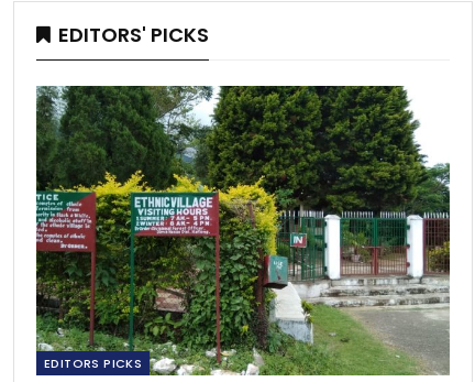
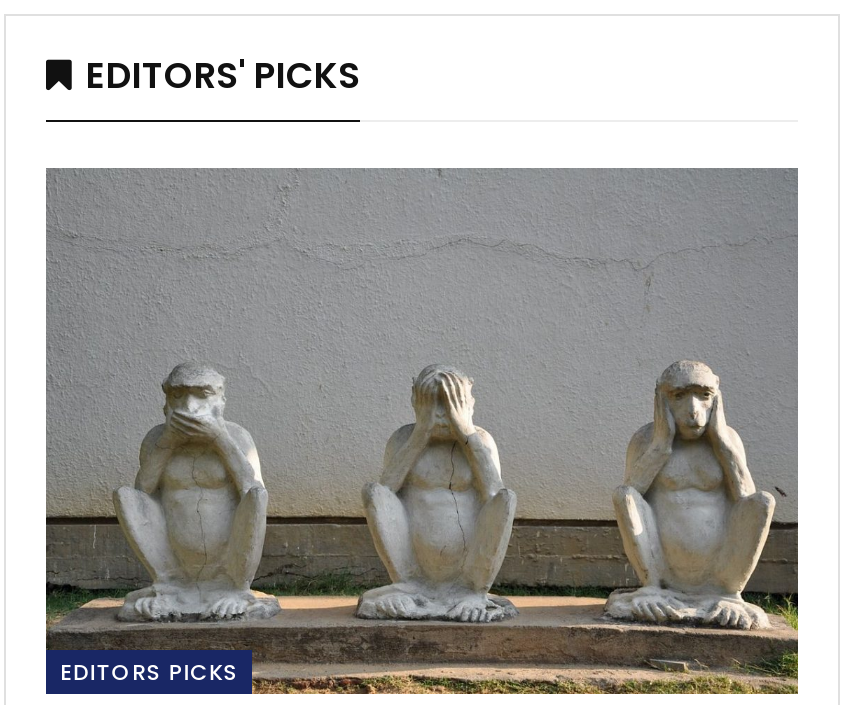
[35,85,450,376] [image] -> [44,166,800,696] [image]

